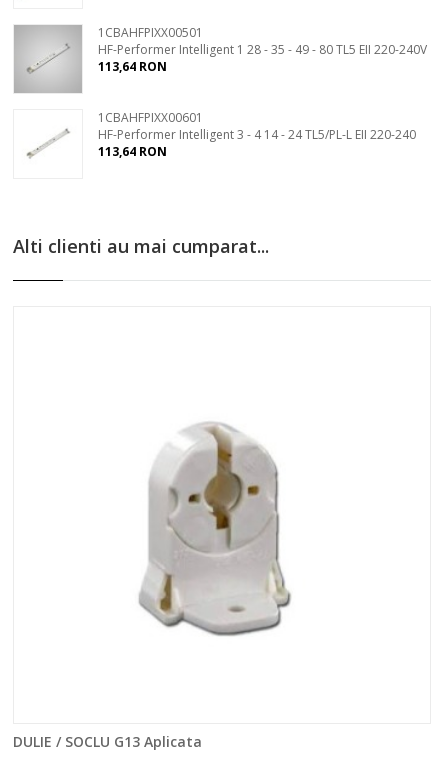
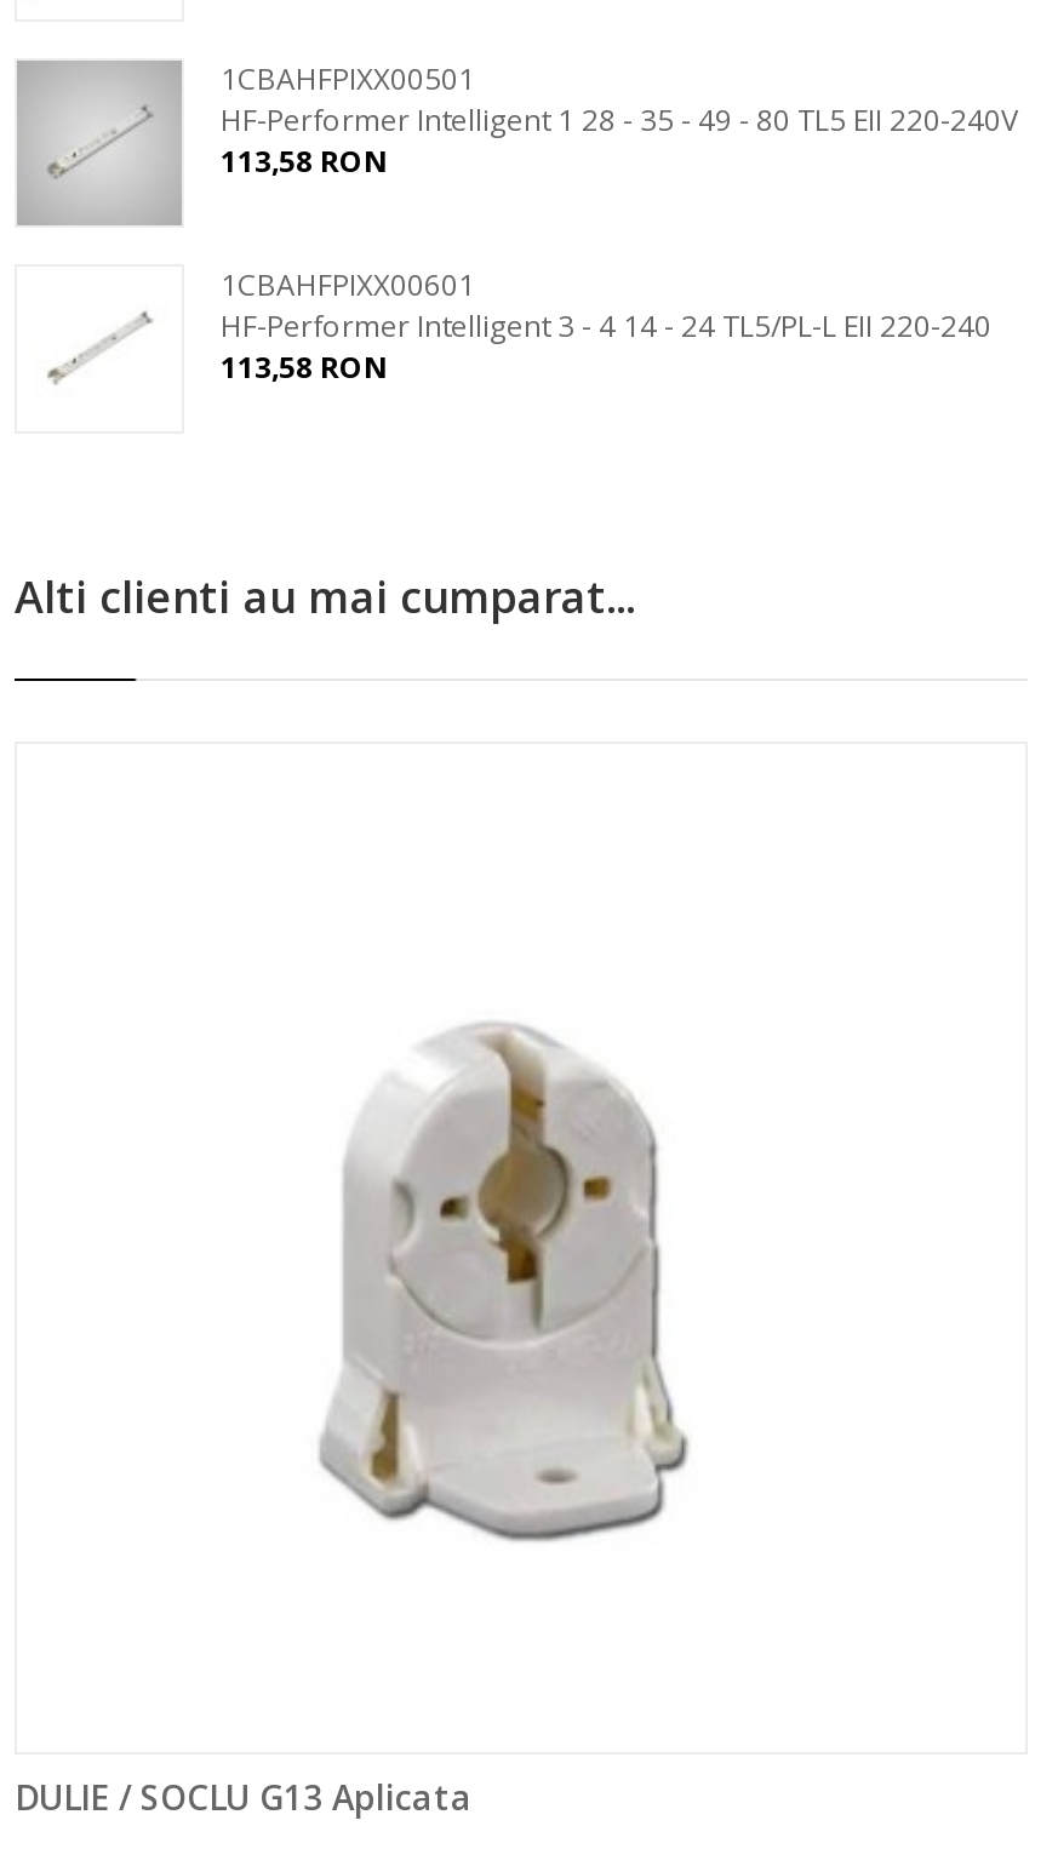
[98,58,167,75] 113,64 RON -> [221,140,388,182] 113,58 RON
[98,143,167,160] 113,64 RON -> [221,346,388,387] 113,58 RON

